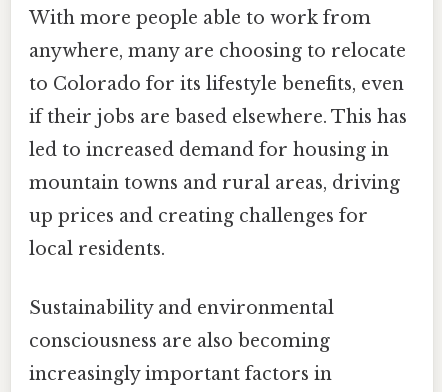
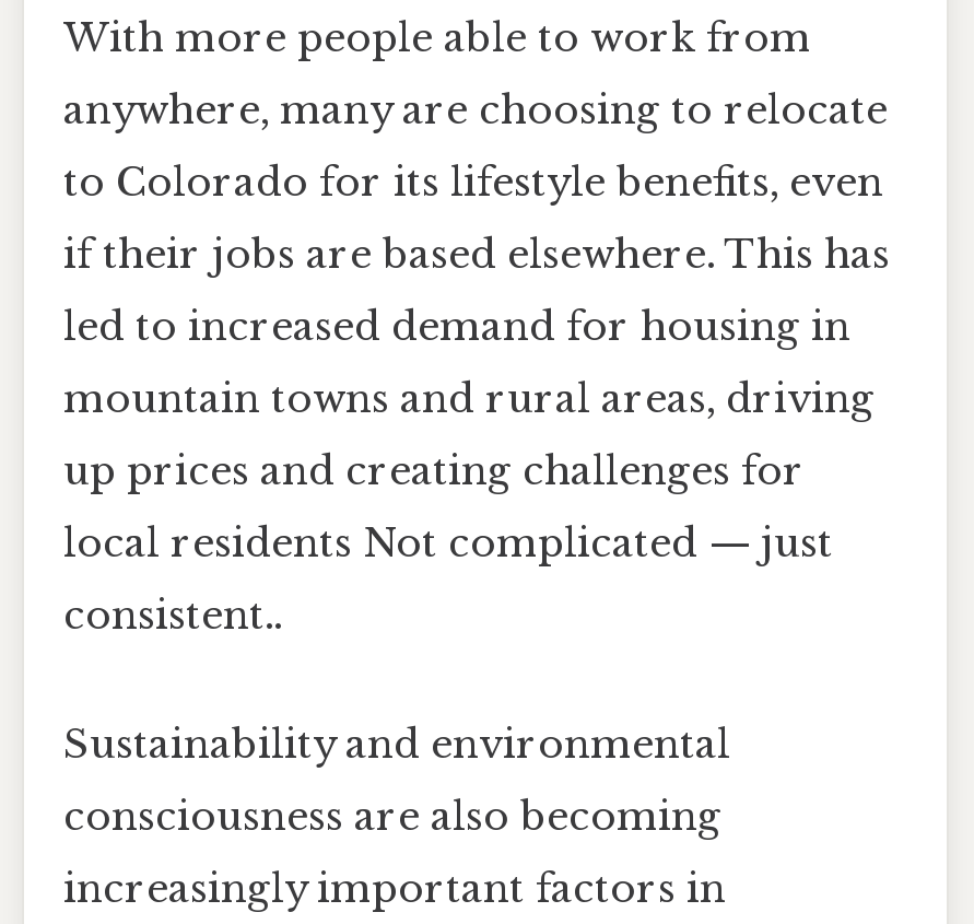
[29,238,165,260] local residents. -> [63,520,833,640] local residents Not complicated — just | consistent..

